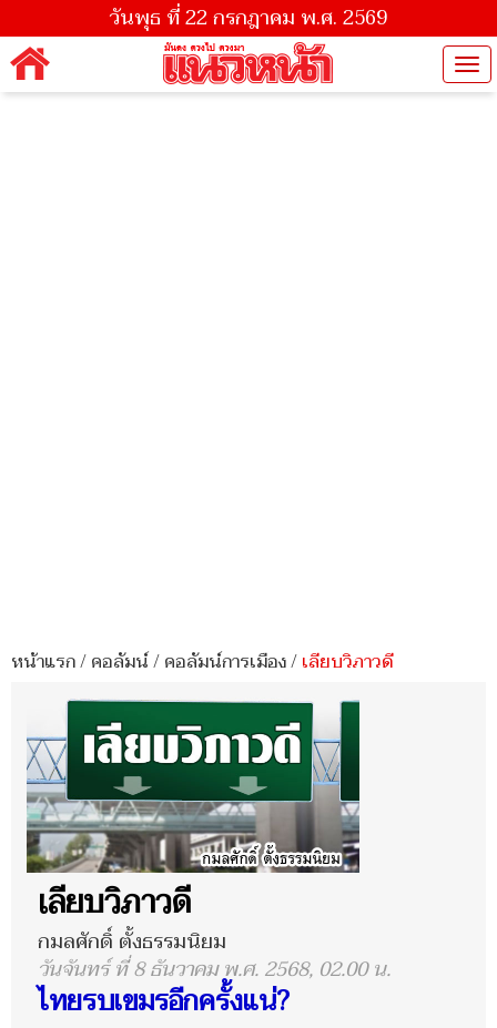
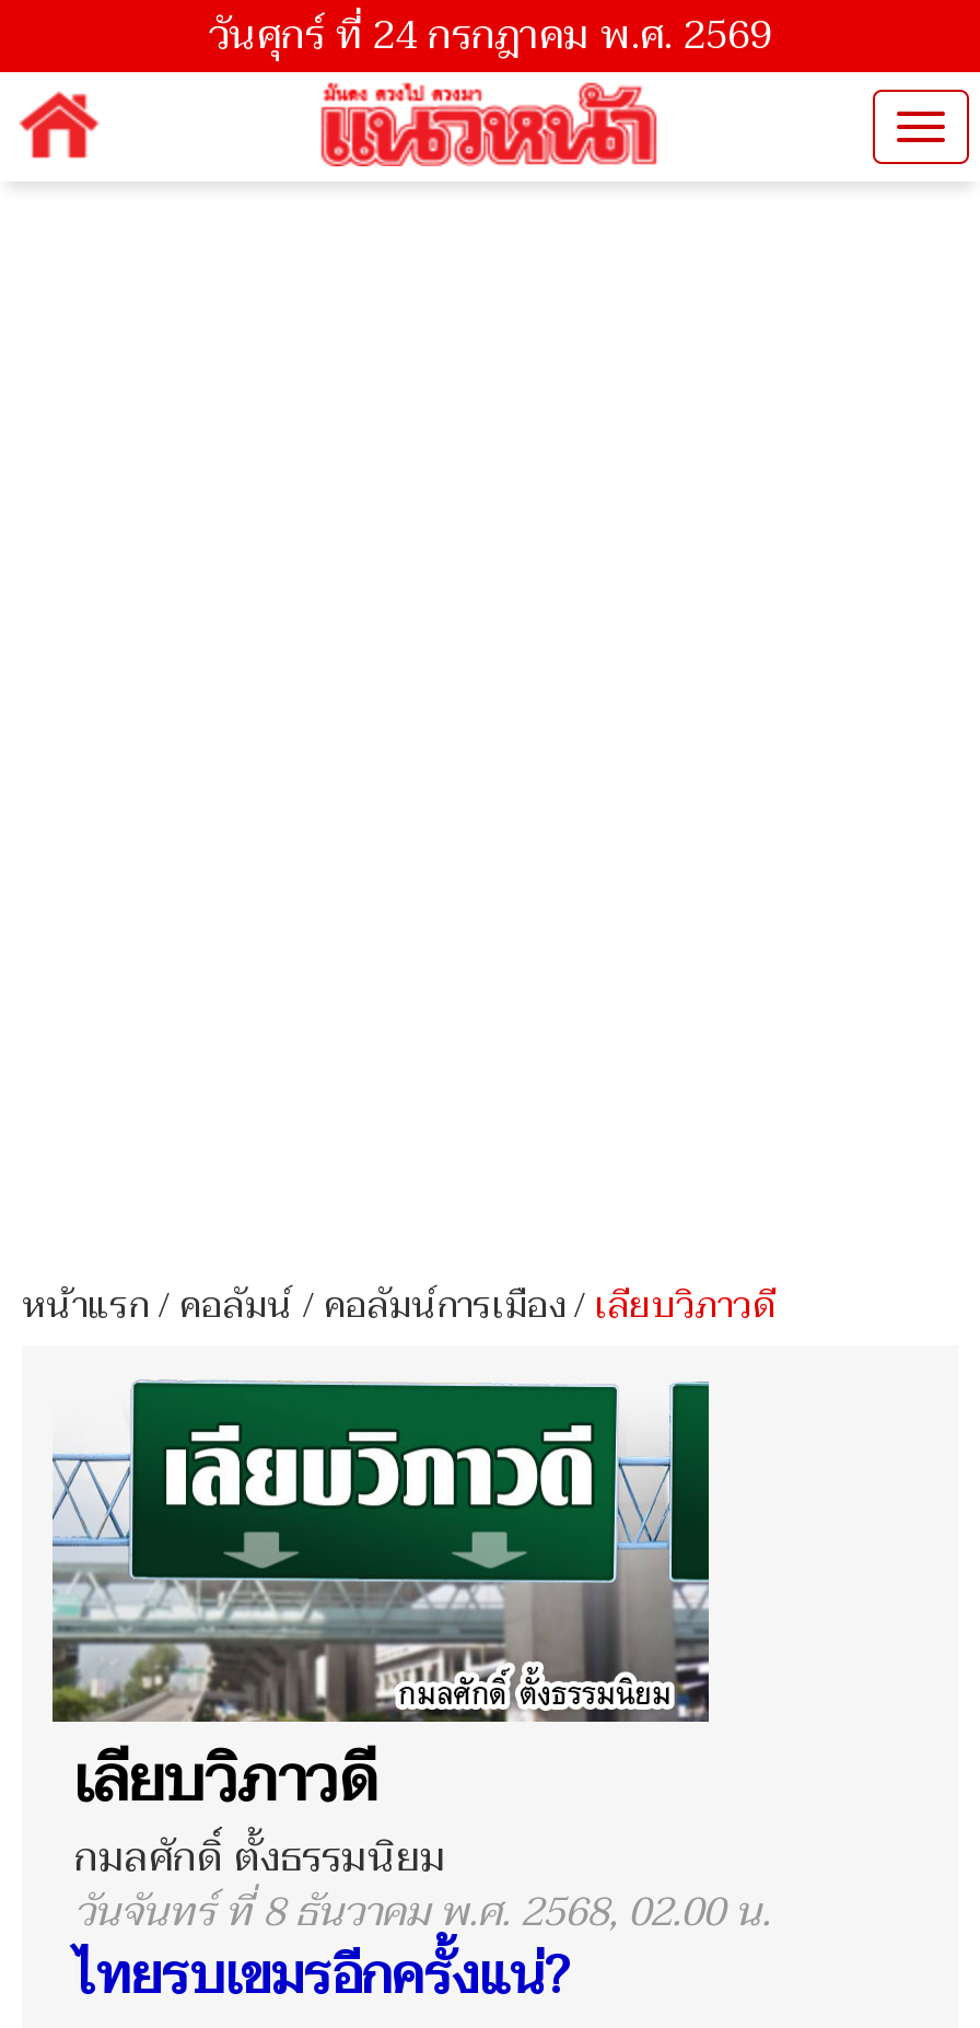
[110,1,387,35] วันพุธ ที่ 22 กรกฎาคม พ.ศ. 2569 -> [209,2,771,70] วันศุกร์ ที่ 24 กรกฎาคม พ.ศ. 2569

